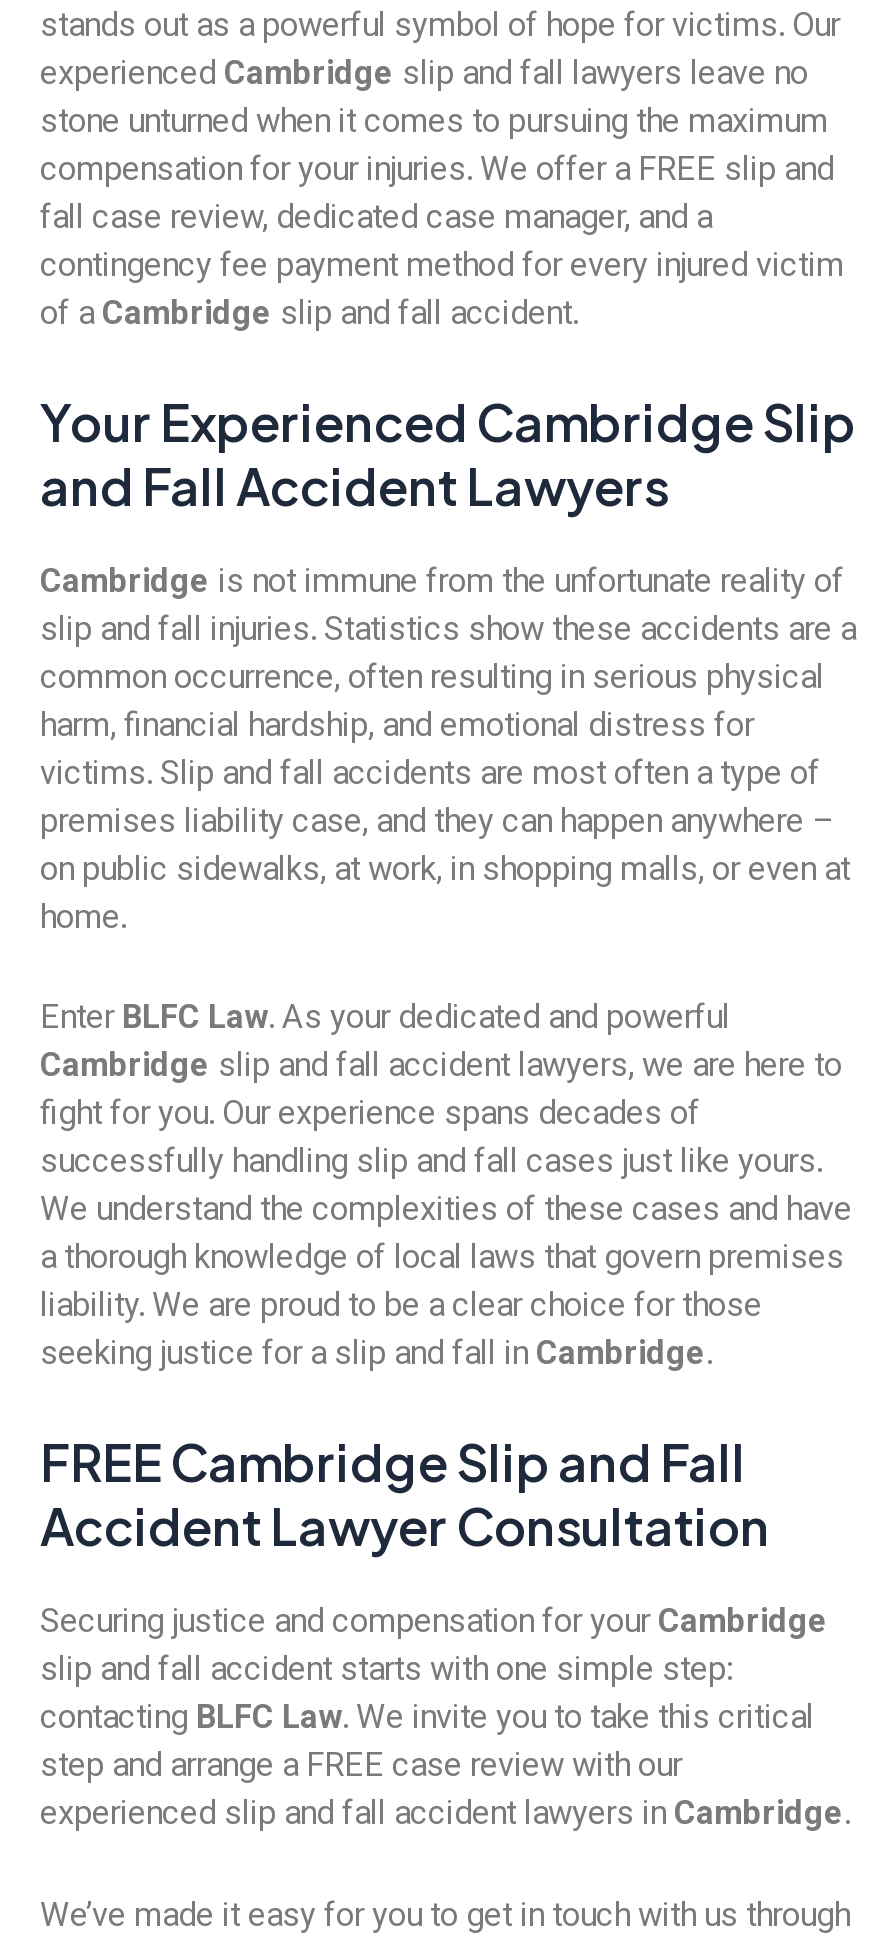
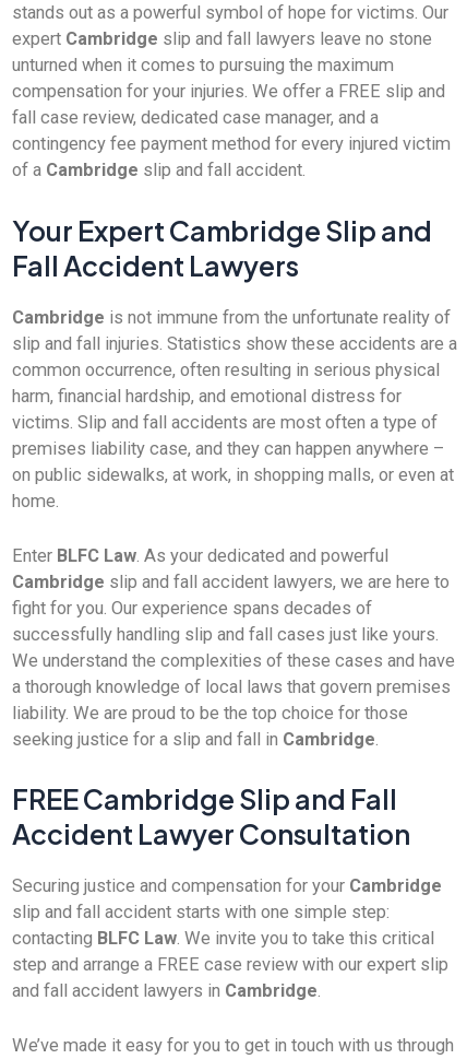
[40,53,828,139] experienced Cambridge slip and fall lawyers leave no | stone unturned when it comes to pursuing the maximum -> [12,29,432,76] expert Cambridge slip and fall lawyers leave no stone | unturned when it comes to pursuing the maximum
[40,389,856,517] Your Experienced Cambridge Slip | and Fall Accident Lawyers -> [12,213,432,283] Your Expert Cambridge Slip and | Fall Accident Lawyers
[40,1286,762,1324] liability. We are proud to be a clear choice for those -> [12,703,408,723] liability. We are proud to be the top choice for those
[40,1746,850,1832] step and arrange a FREE case review with our | experienced slip and fall accident lawyers in Cambridge. -> [12,954,448,1001] step and arrange a FREE case review with our expert slip | and fall accident lawyers in Cambridge.

